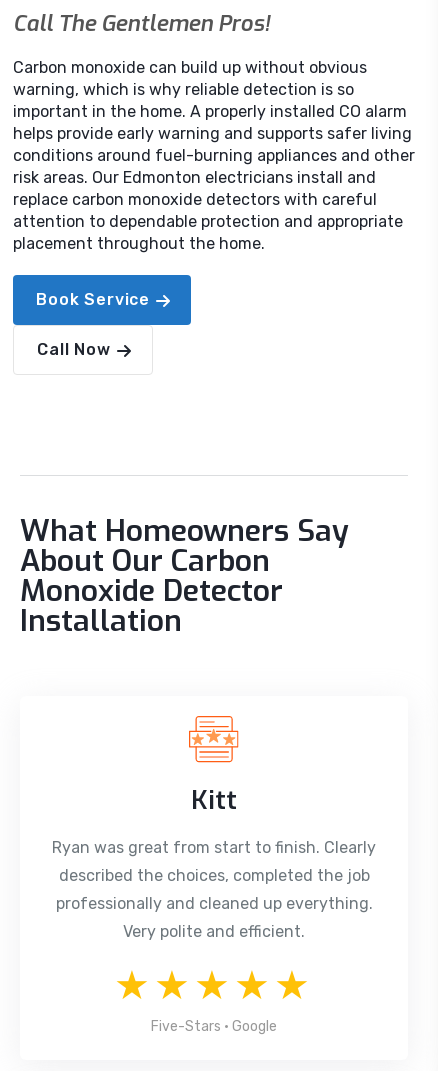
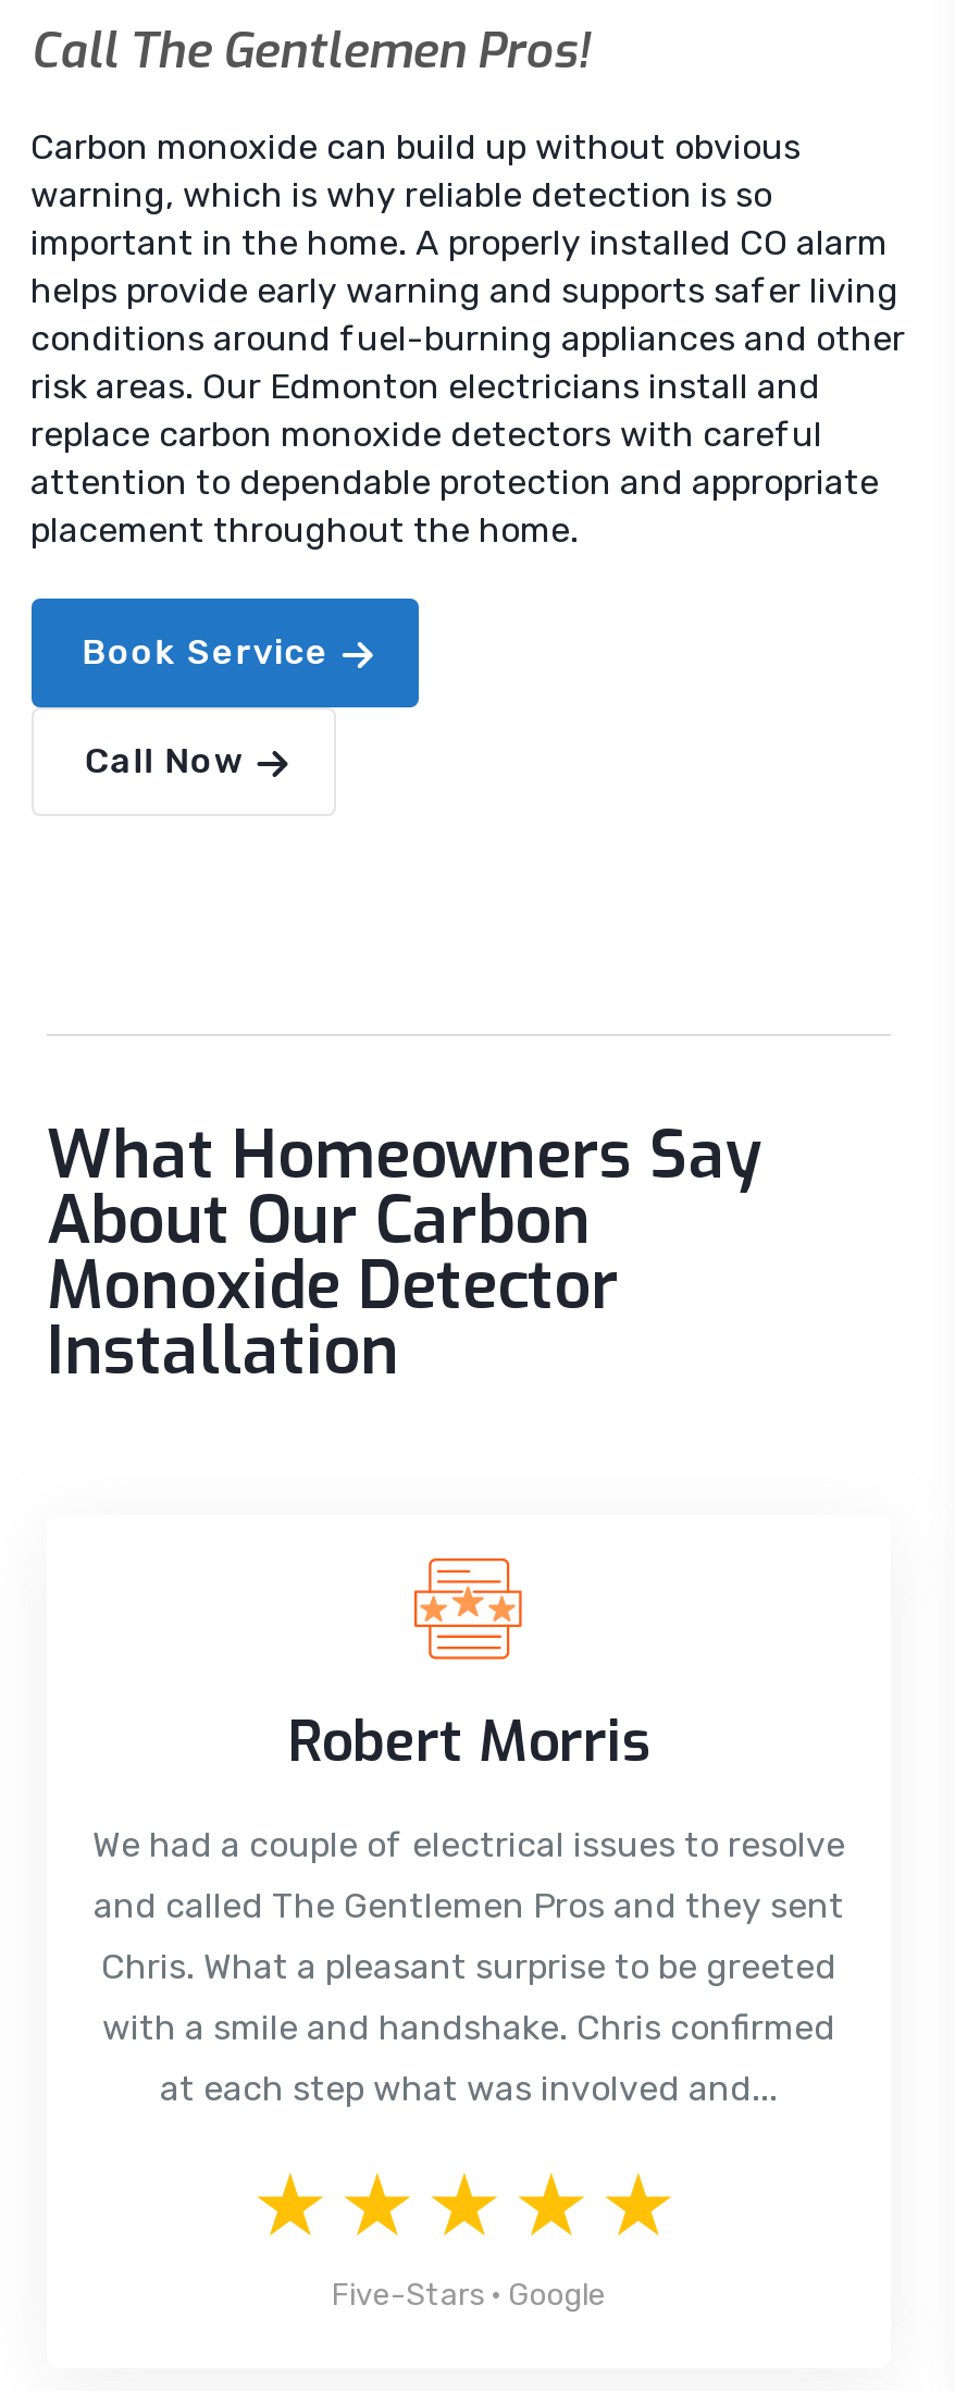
[52,783,376,941] Kitt | Ryan was great from start to finish. Clearly | described the choices, completed the job | professionally and cleaned up everything. | Very polite and efficient. -> [92,1704,845,2109] Robert Morris | We had a couple of electrical issues to resolve | and called The Gentlemen Pros and they sent | Chris. What a pleasant surprise to be greeted | with a smile and handshake. Chris confirmed | at each step what was involved and...

